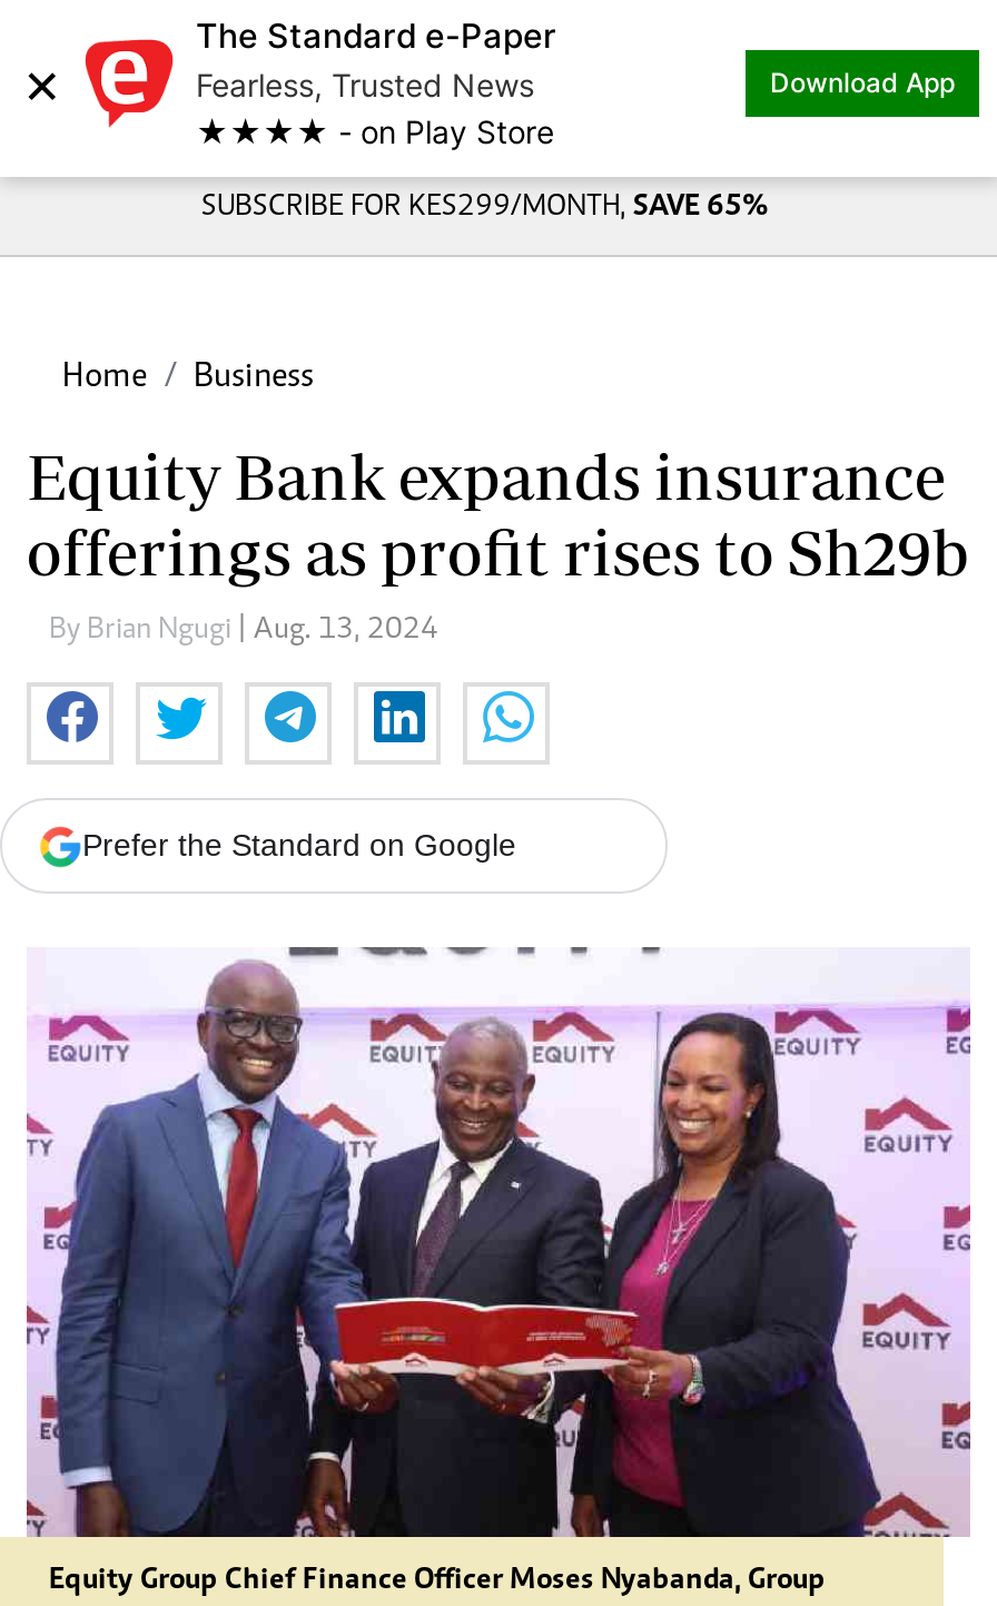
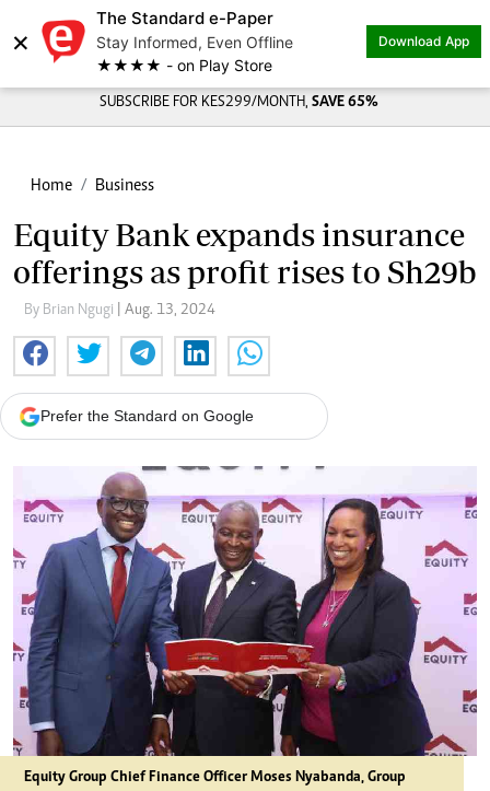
[196,66,534,104] Fearless, Trusted News -> [96,33,293,51] Stay Informed, Even Offline

